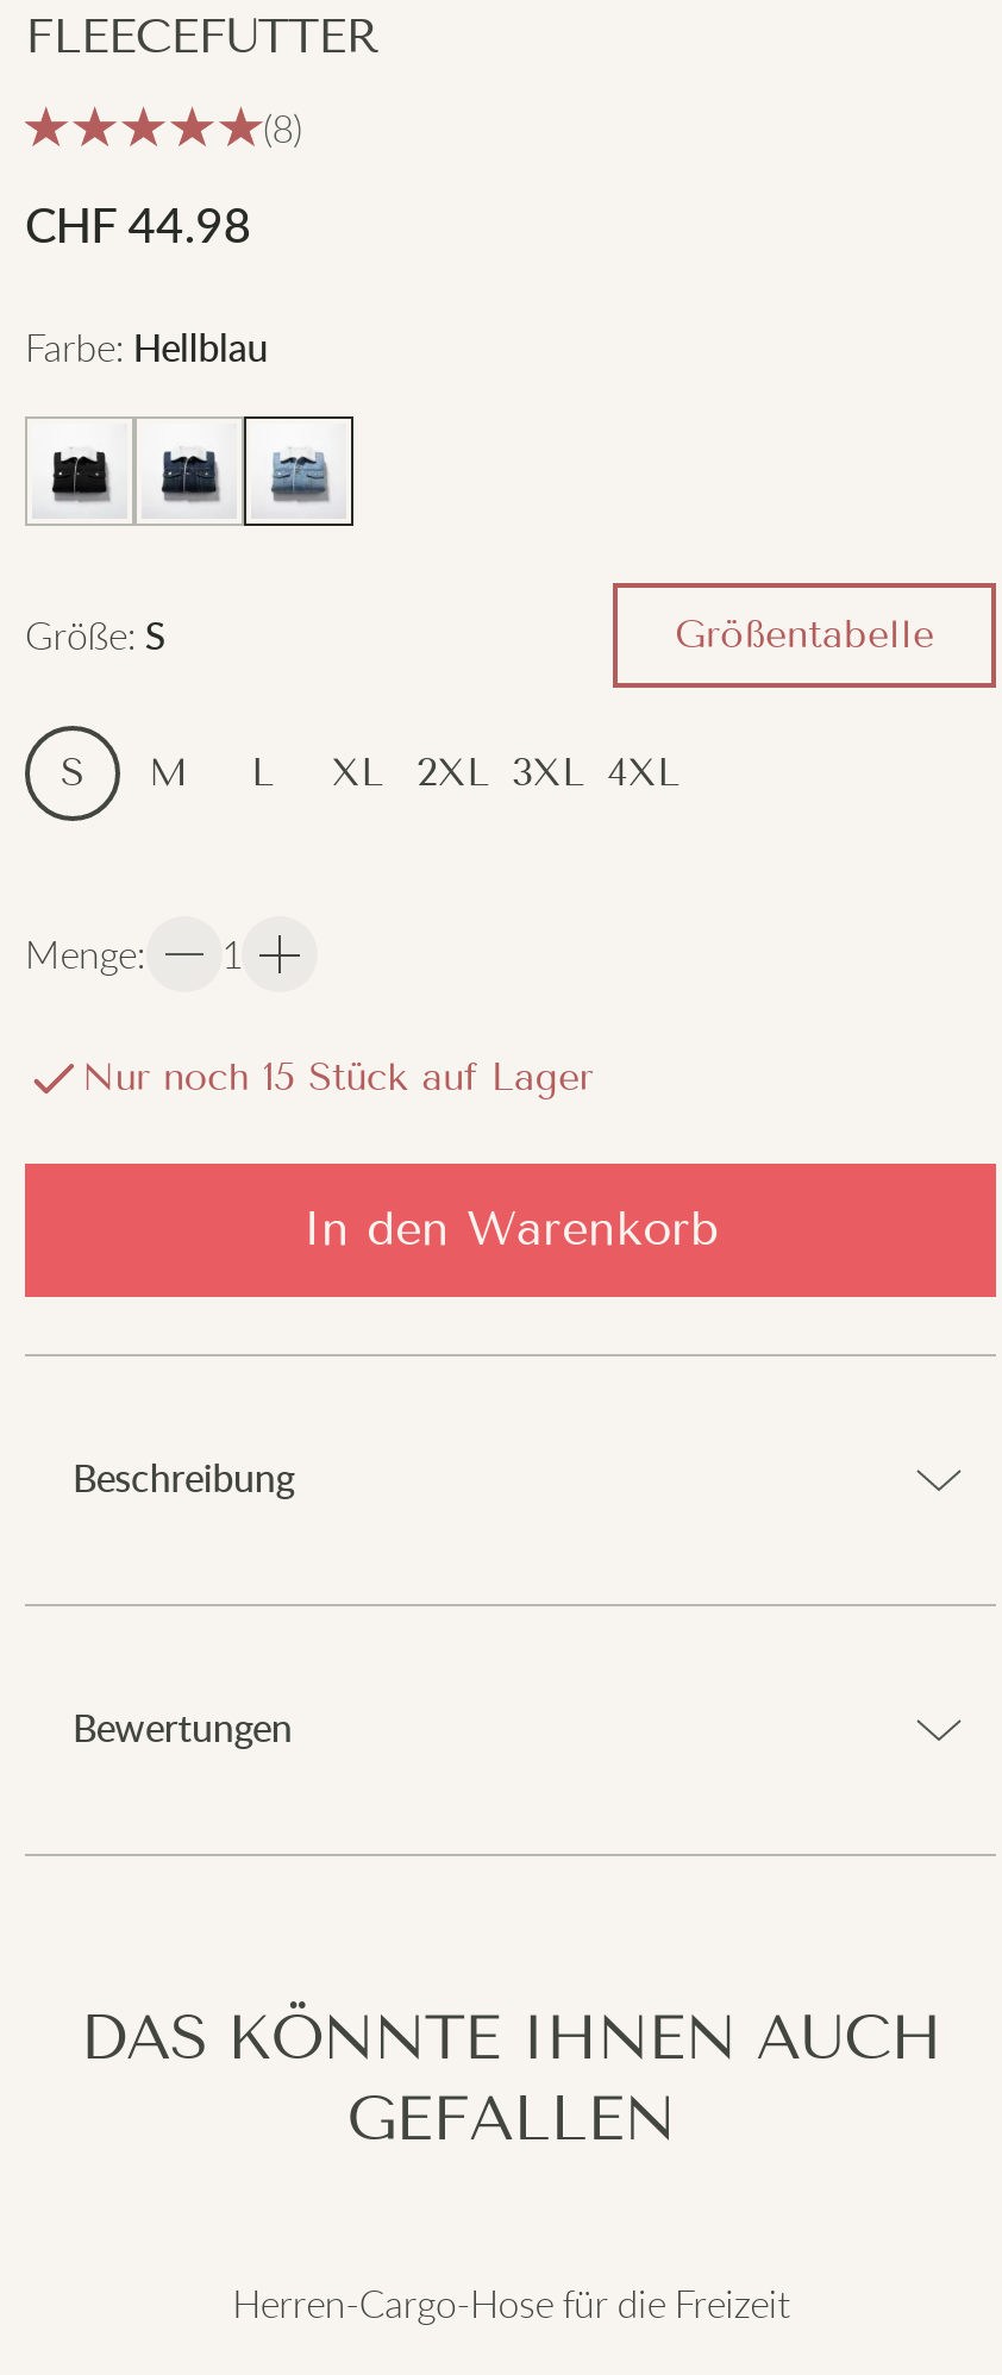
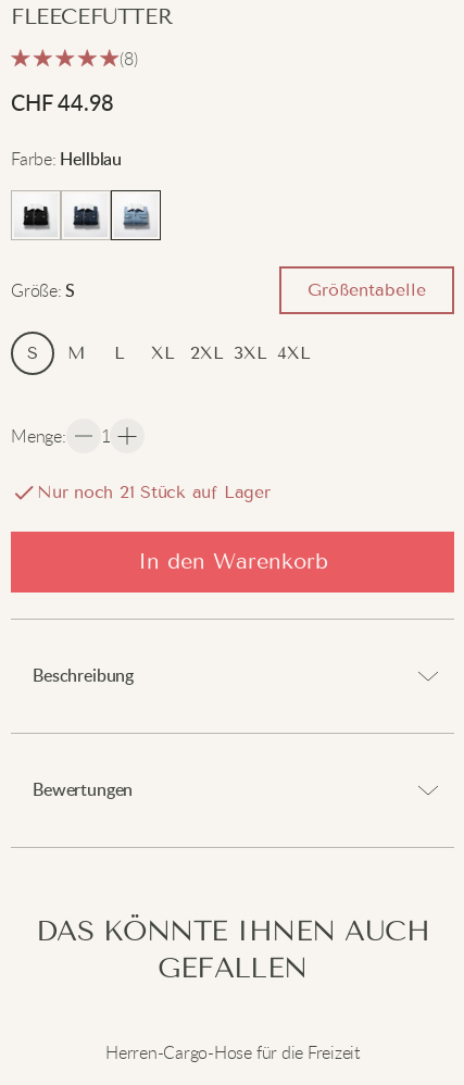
[82,1054,593,1099] Nur noch 15 Stück auf Lager -> [37,482,270,502] Nur noch 21 Stück auf Lager

